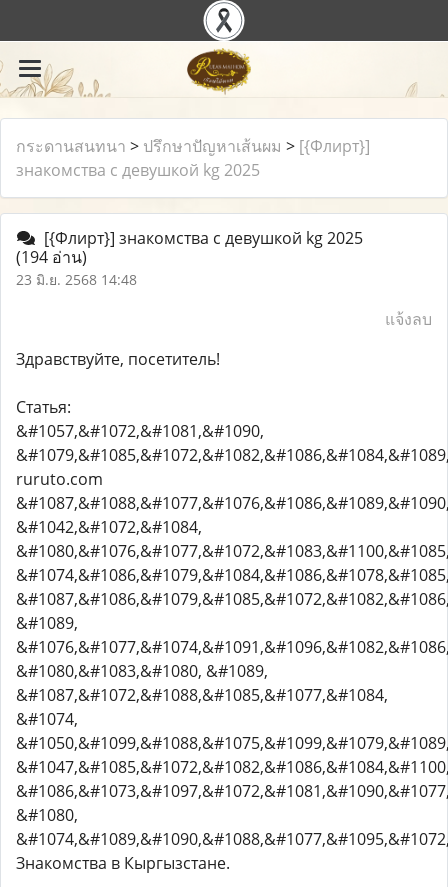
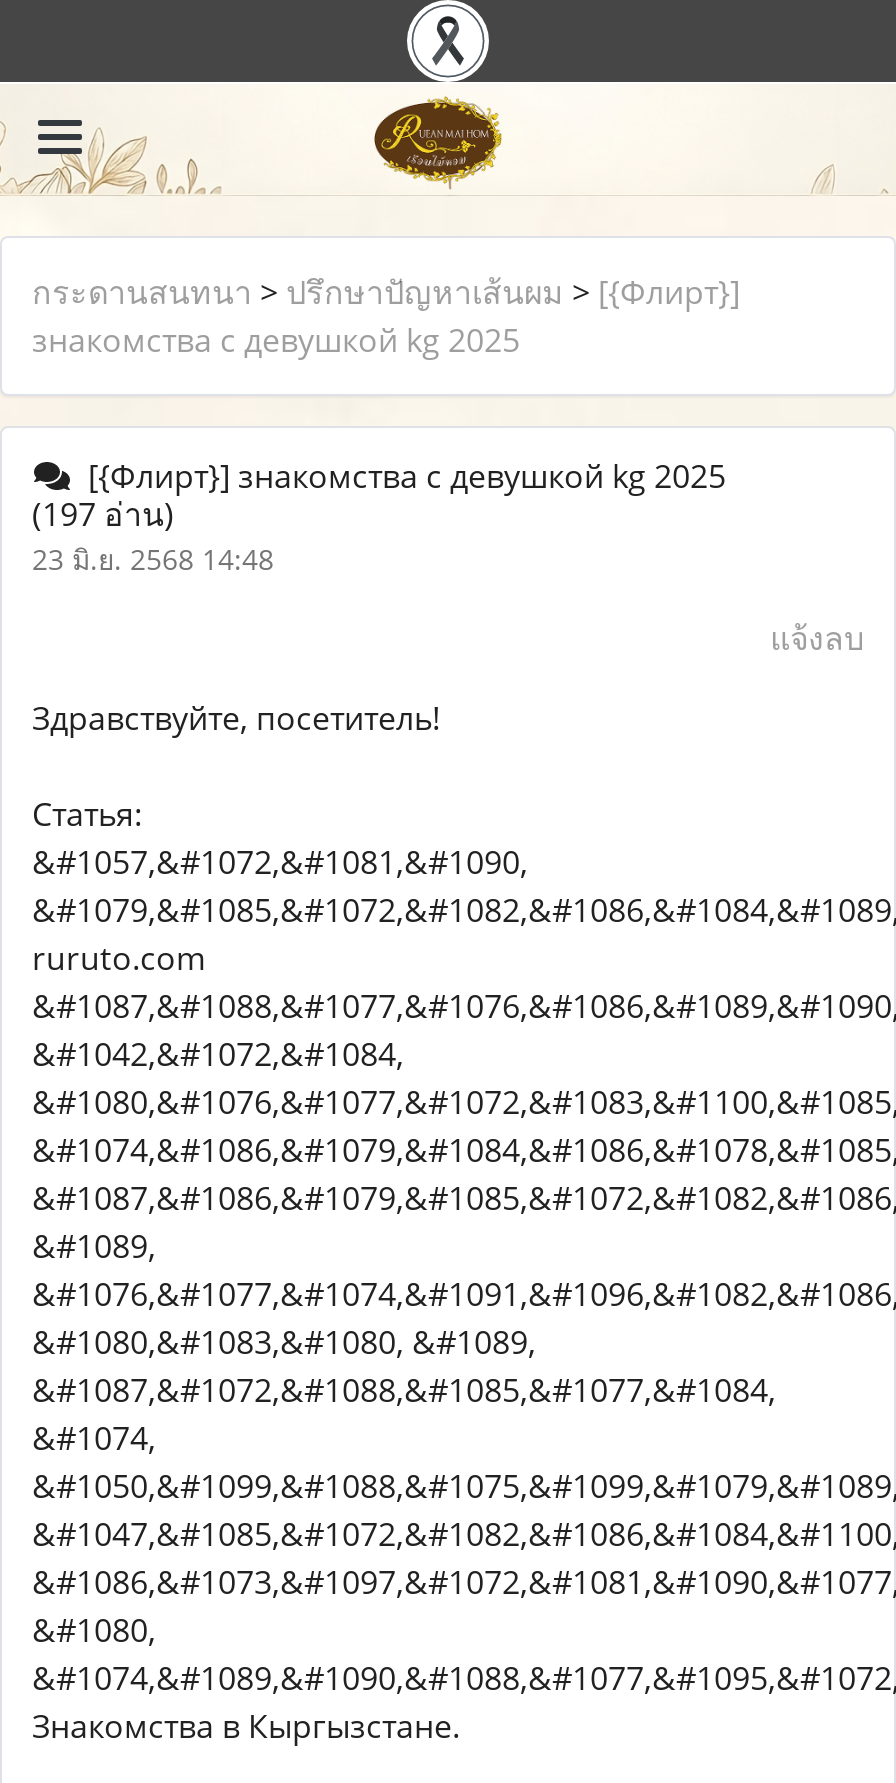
[16,246,87,268] (194 อ่าน) -> [32,492,174,536] (197 อ่าน)

